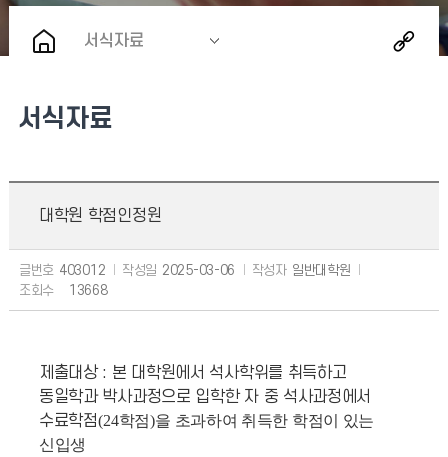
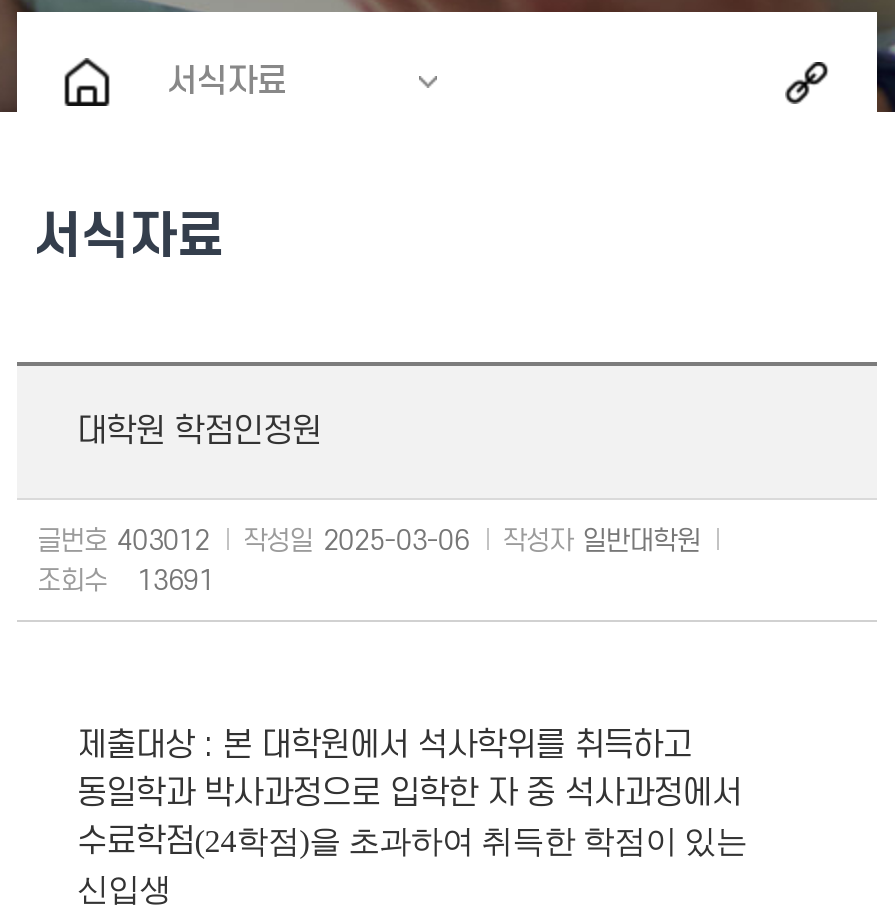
[19,283,108,298] 조회수 13668 -> [37,566,214,596] 조회수 13691

